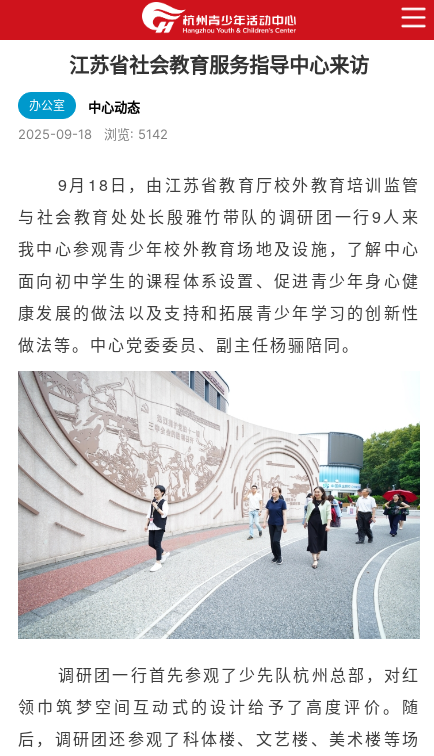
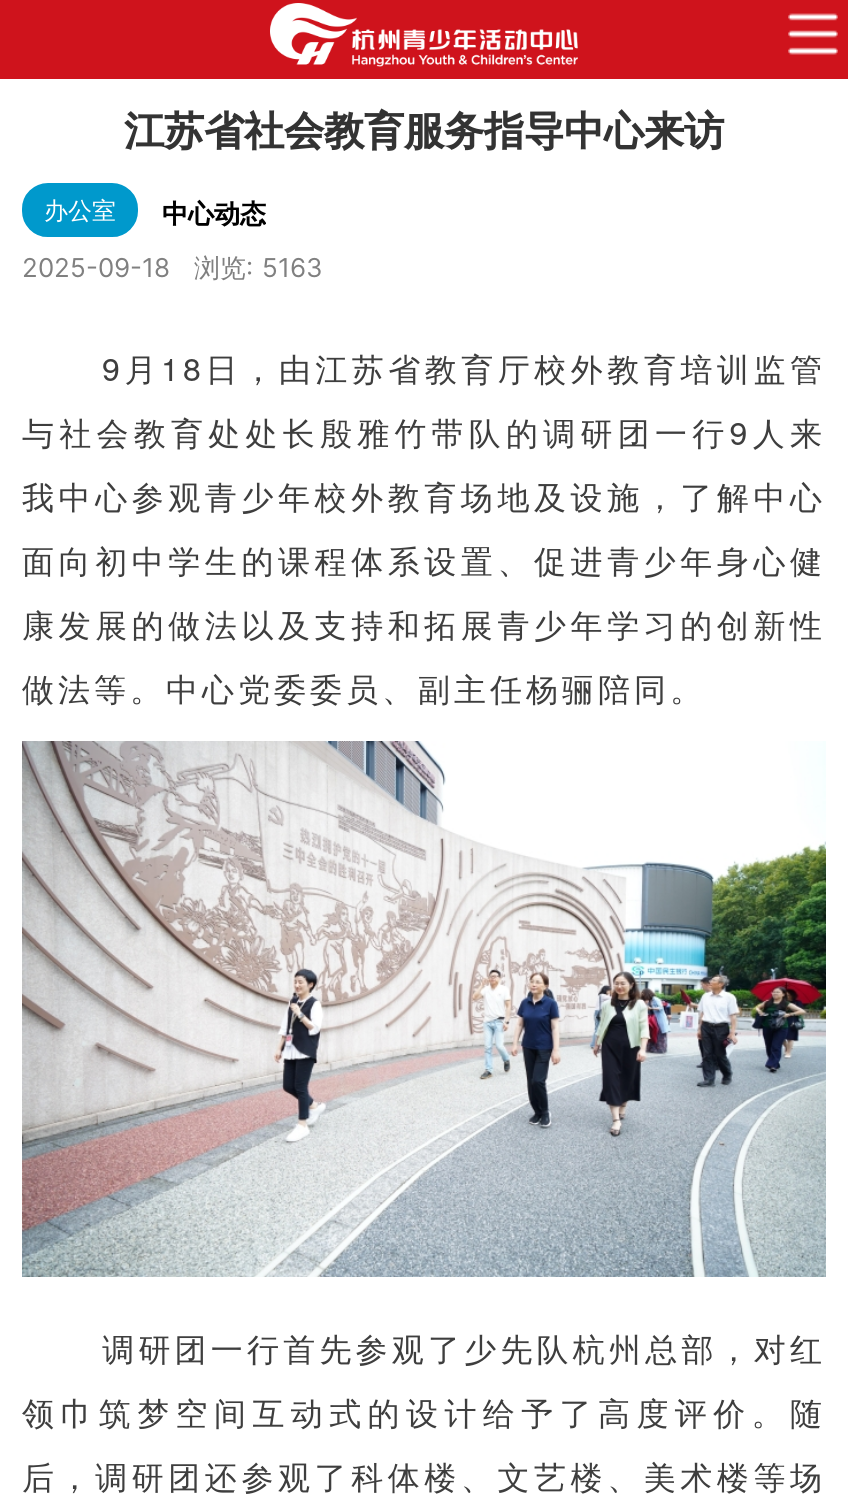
[18,126,168,142] 2025-09-18 浏览: 5142 -> [22,251,322,283] 2025-09-18 浏览: 5163

